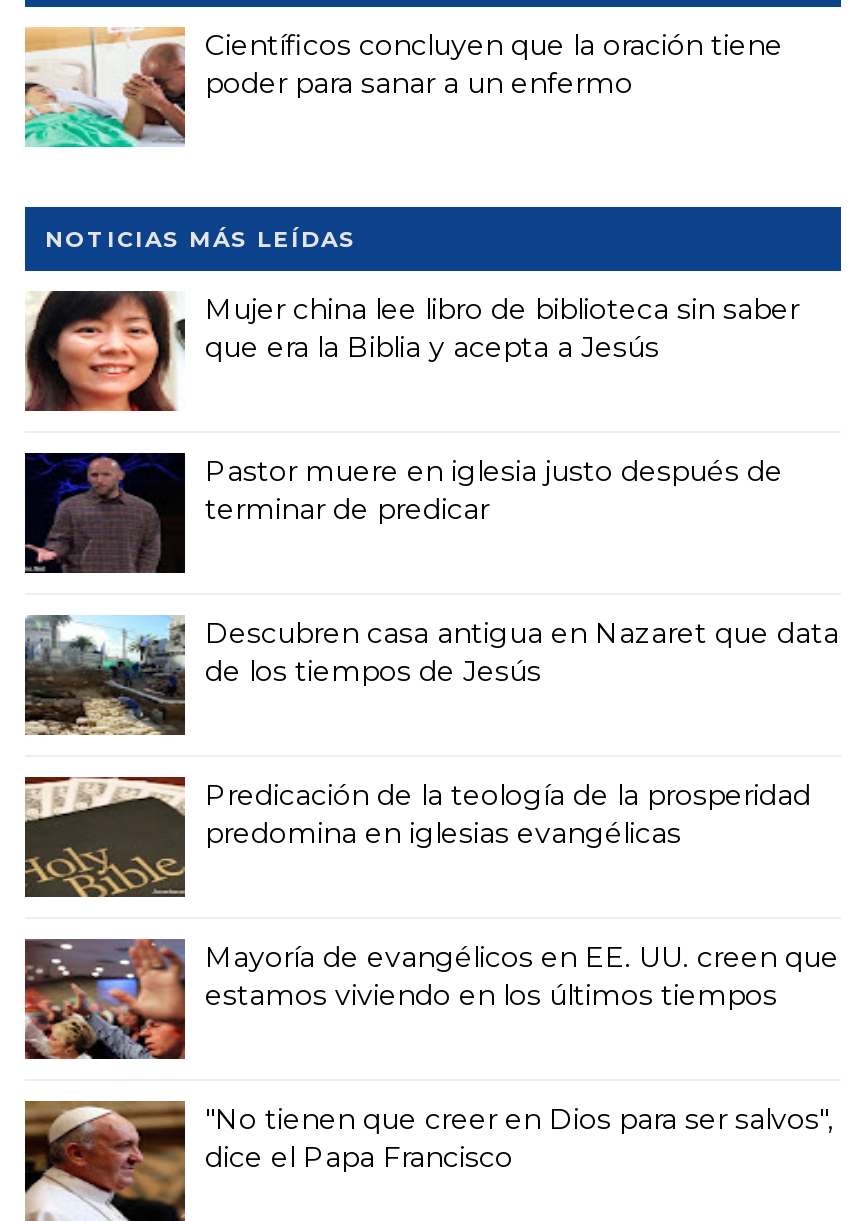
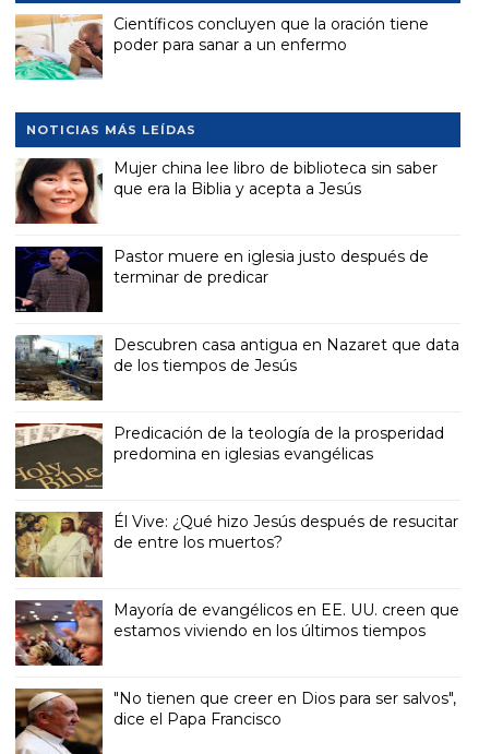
none -> [15,511,458,578] [image] | Él Vive: ¿Qué hizo Jesús después de resucitar | de entre los muertos?

